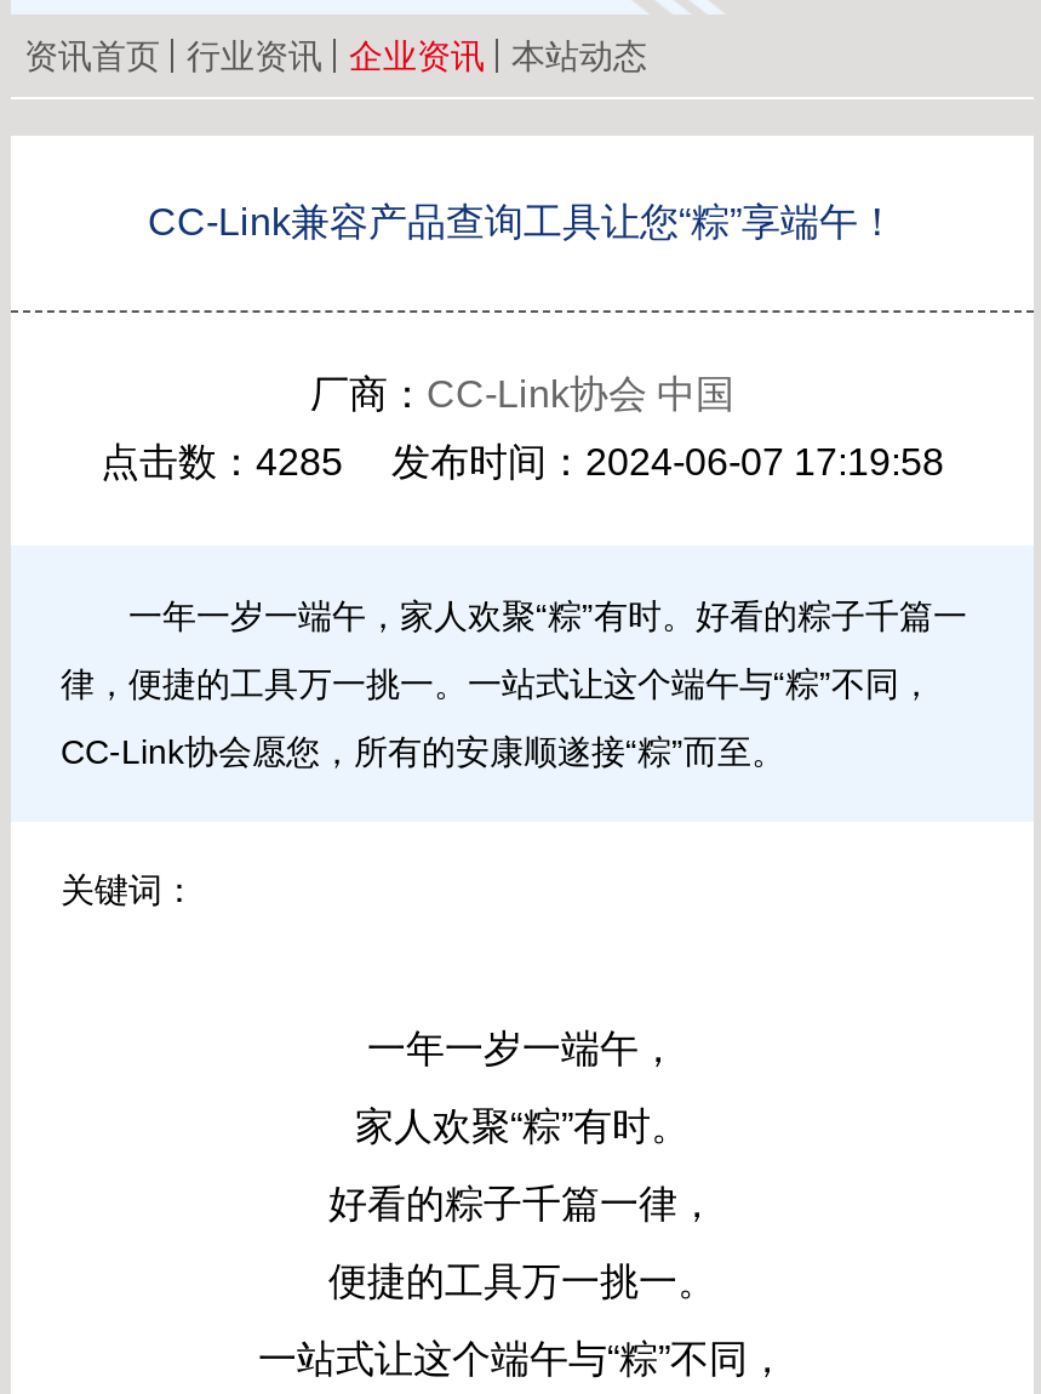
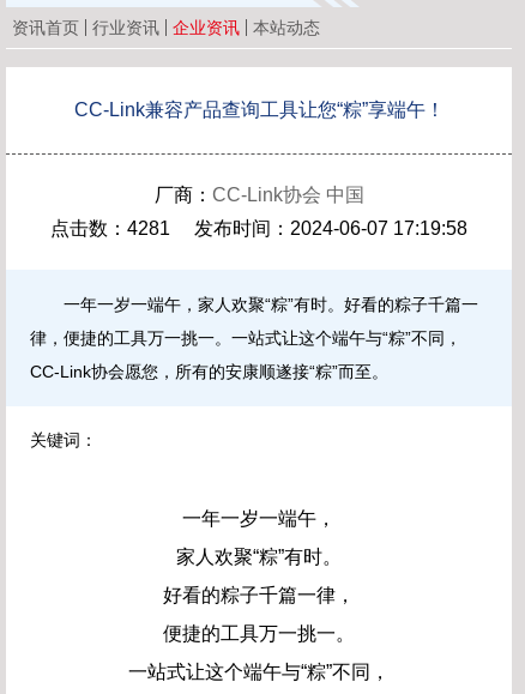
[101,441,944,482] 点击数：4285 发布时间：2024-06-07 17:19:58 -> [50,218,467,238] 点击数：4281 发布时间：2024-06-07 17:19:58

